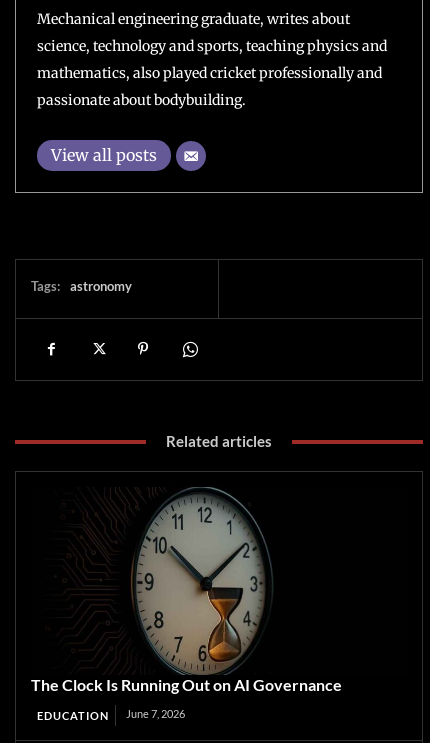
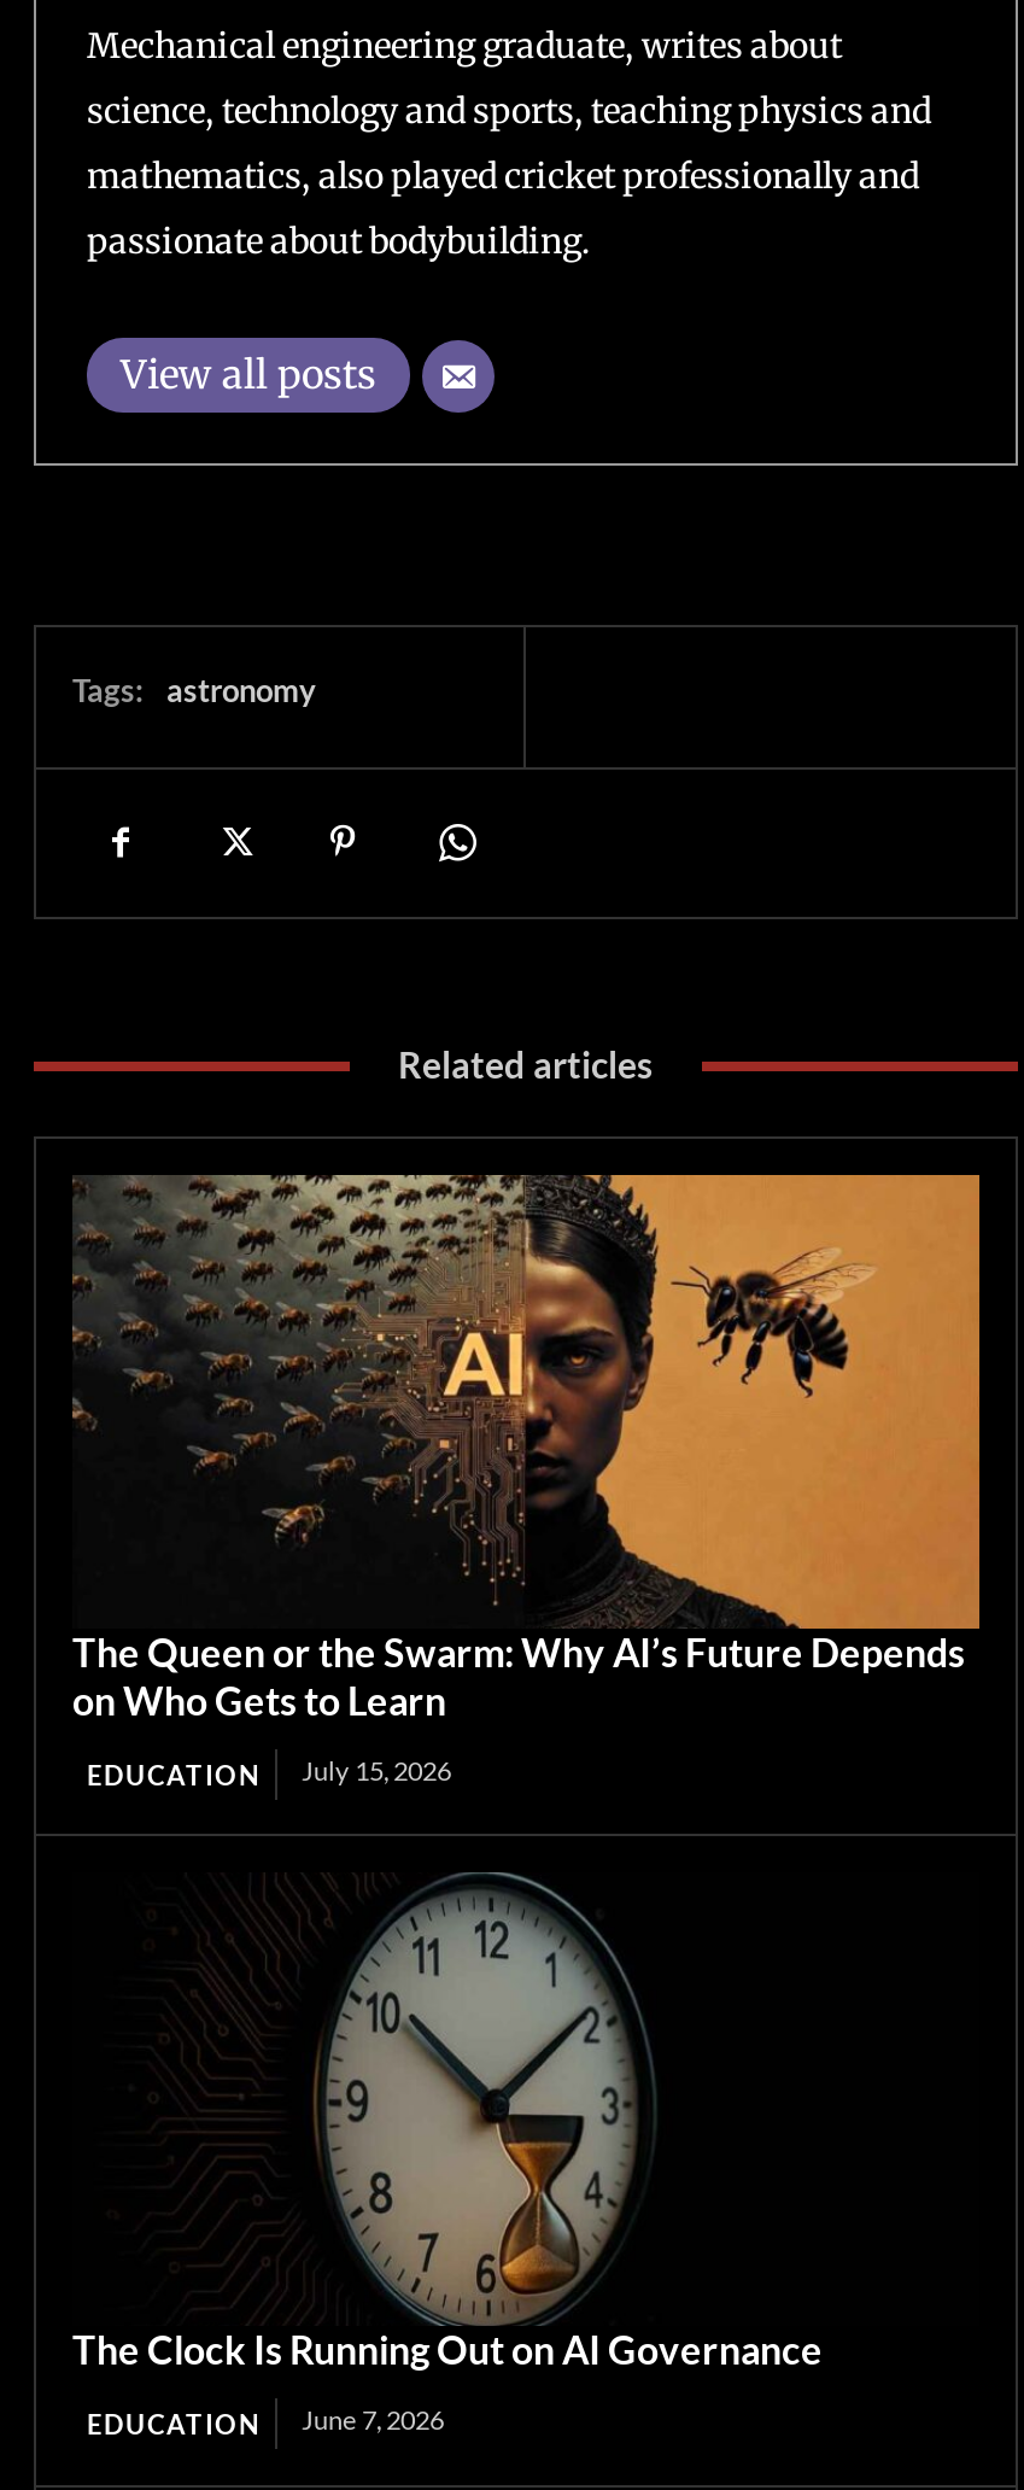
none -> [70,1173,982,1790] [image] | The Queen or the Swarm: Why AI’s Future Depends | on Who Gets to Learn | EDUCATION | July 15, 2026

